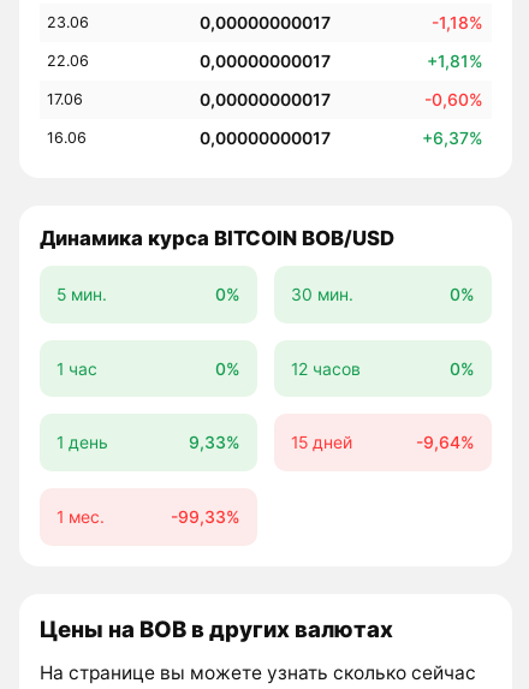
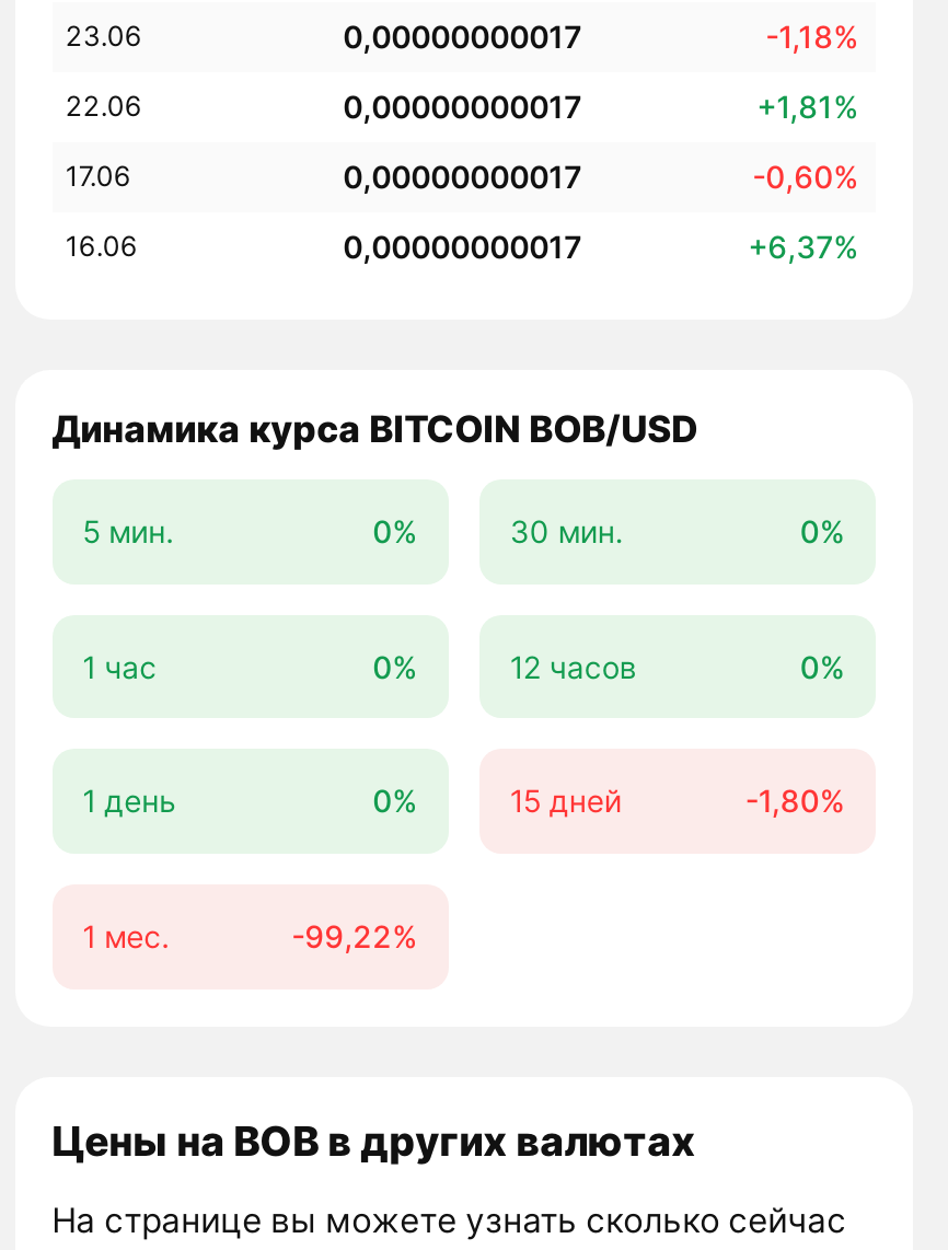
[189,432,241,452] 9,33% -> [372,782,418,819] 0%
[416,432,475,452] -9,64% -> [745,782,846,819] -1,80%
[171,506,241,527] -99,33% -> [291,918,418,955] -99,22%

